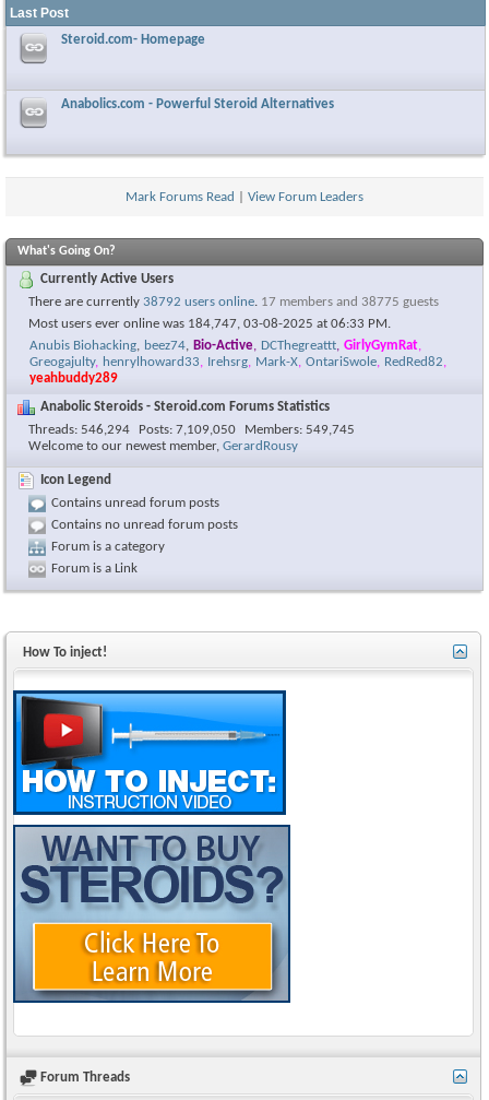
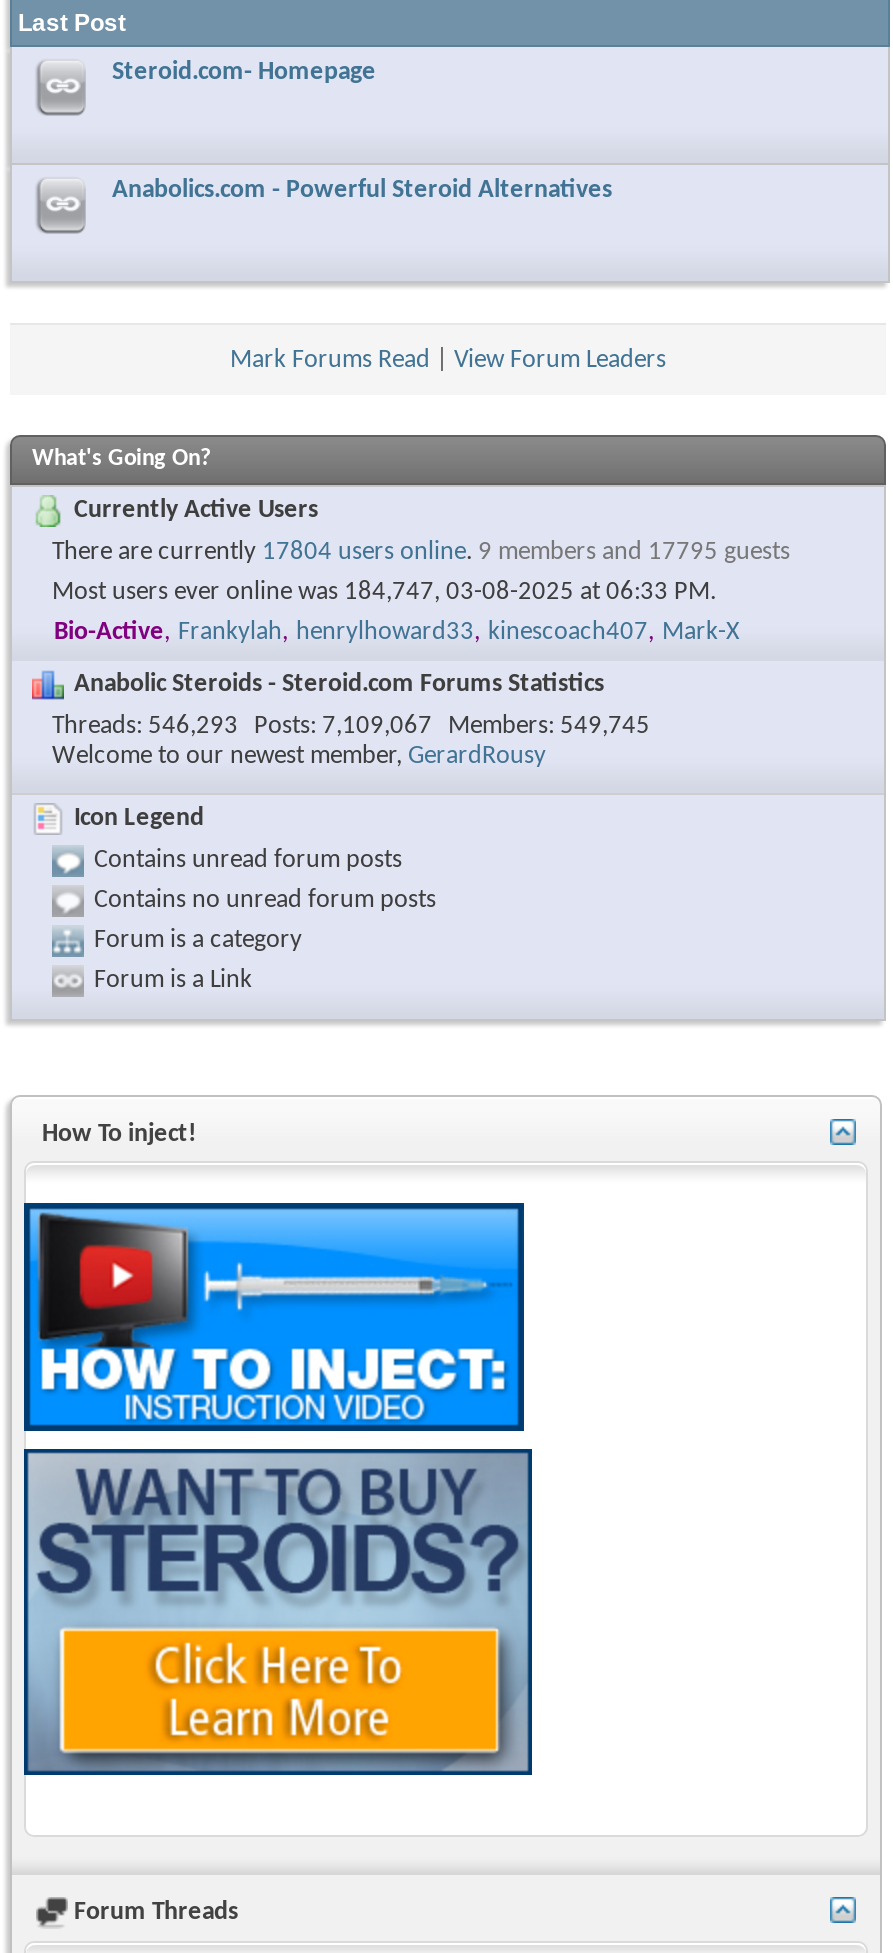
[28,295,439,309] There are currently 38792 users online. 17 members and 38775 guests -> [52,539,790,565] There are currently 17804 users online. 9 members and 17795 guests
[29,339,446,386] Anubis Biohacking, beez74, Bio-Active, DCThegreattt, GirlyGymRat, | Greogajulty, henrylhoward33, Irehsrg, Mark-X, OntariSwole, RedRed82, | yeahbuddy289 -> [54,619,740,645] Bio-Active, Frankylah, henrylhoward33, kinescoach407, Mark-X
[28,422,130,437] Threads 546,294 -> [52,712,238,738] Threads 546,293
[139,422,236,437] Posts 7,109,050 -> [254,712,432,738] Posts 7,109,067

